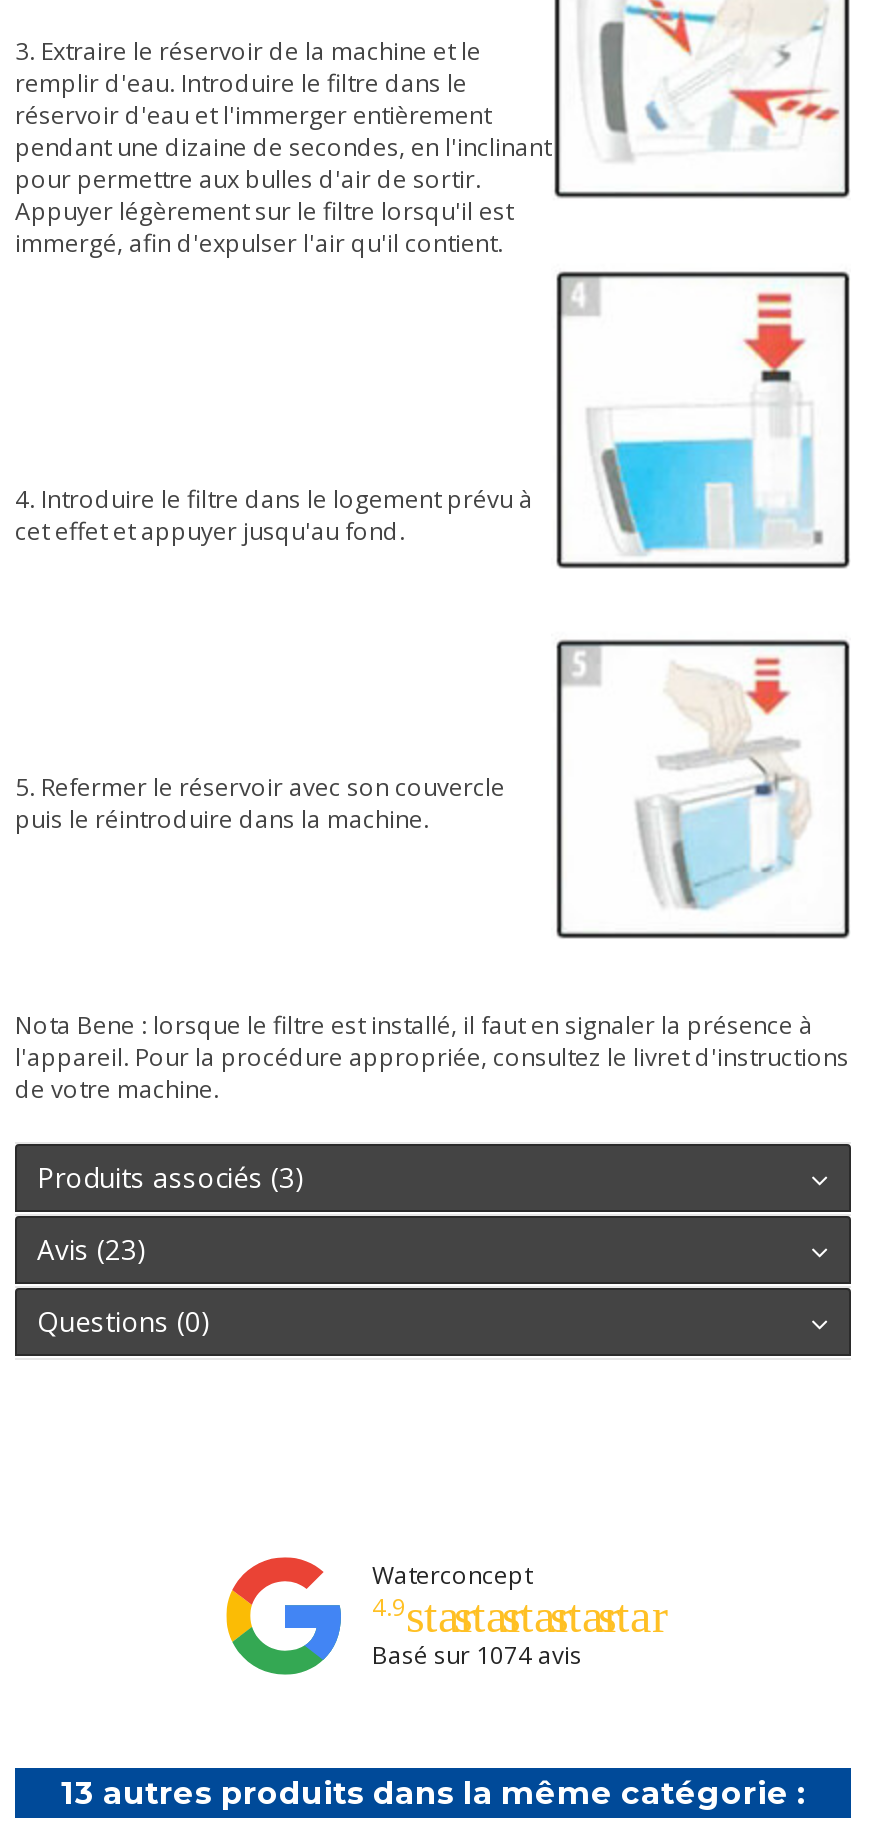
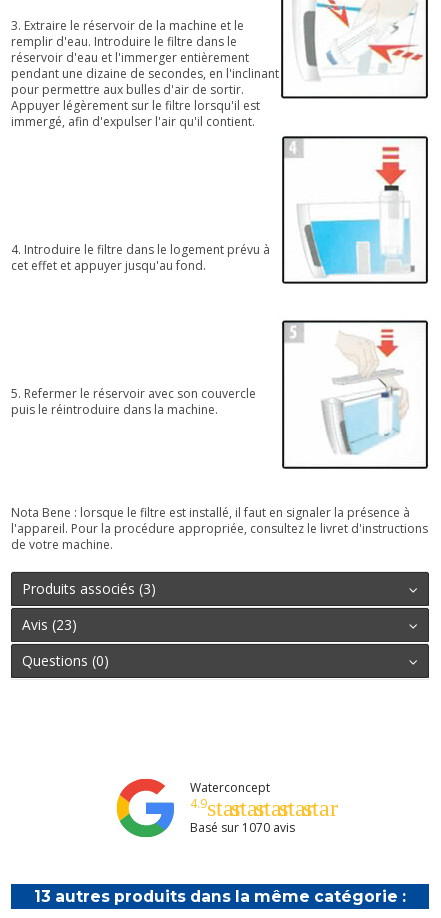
[372,1639,582,1673] Basé sur 1074 avis -> [189,819,294,836] Basé sur 1070 avis

